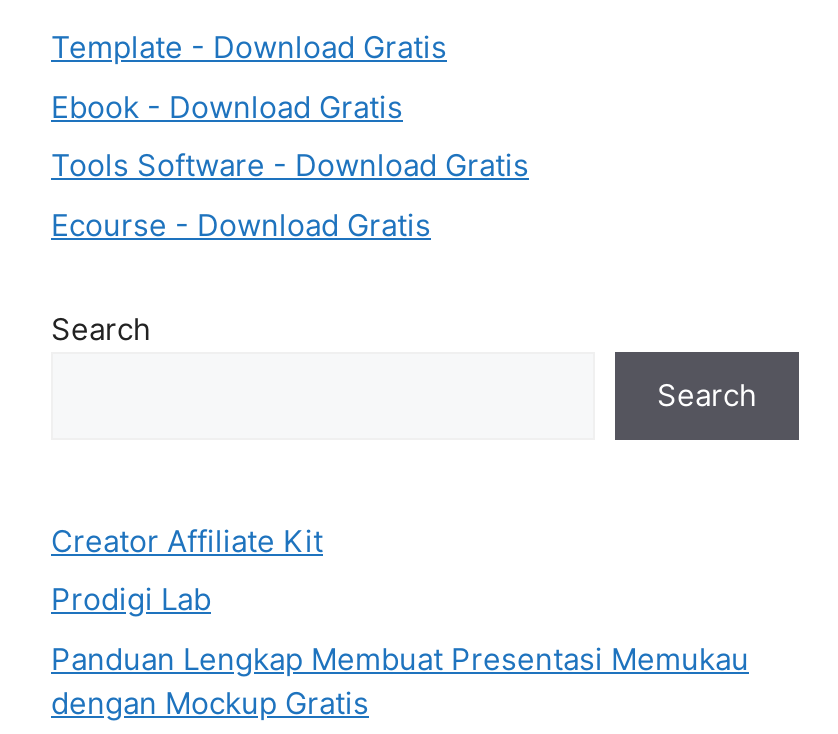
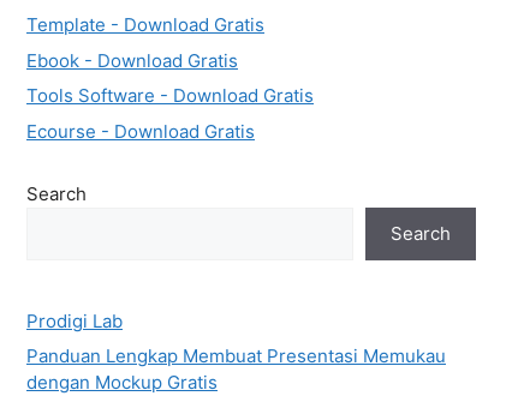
[51,521,323,559] Creator Affiliate Kit -> none

